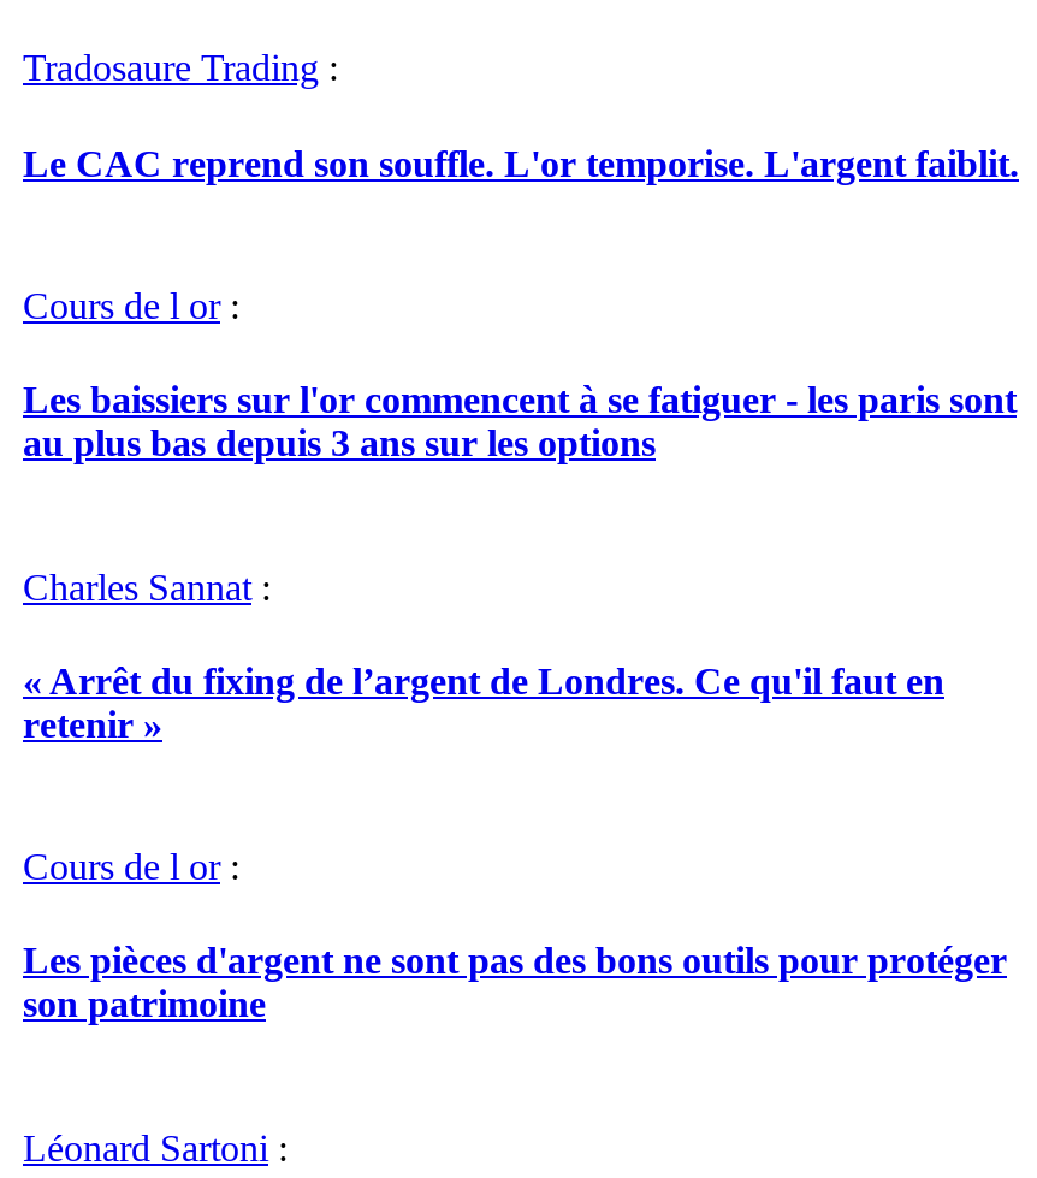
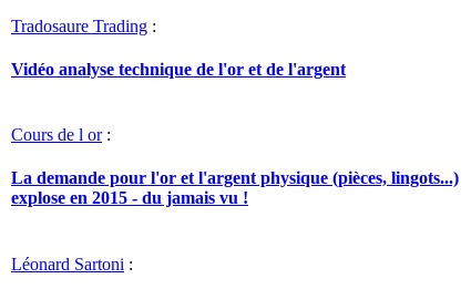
[23,143,1019,184] Le CAC reprend son souffle. L'or temporise. L'argent faiblit. -> [11,60,346,78] Vidéo analyse technique de l'or et de l'argent
[23,380,1017,1025] Les baissiers sur l'or commencent à se fatiguer - les paris sont | au plus bas depuis 3 ans sur les options | Charles Sannat: | « Arrêt du fixing de l’argent de Londres. Ce qu'il faut en | retenir » | Cours de l or: | Les pièces d'argent ne sont pas des bons outils pour protéger | son patrimoine -> [11,169,459,207] La demande pour l'or et l'argent physique (pièces, lingots...) | explose en 2015 - du jamais vu !

